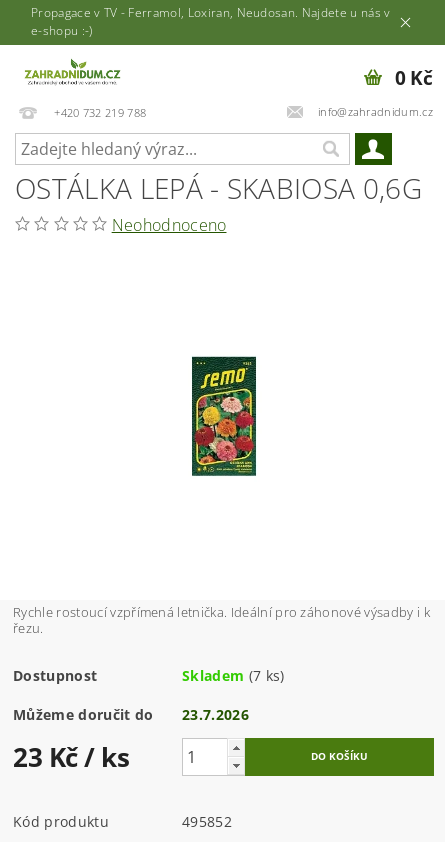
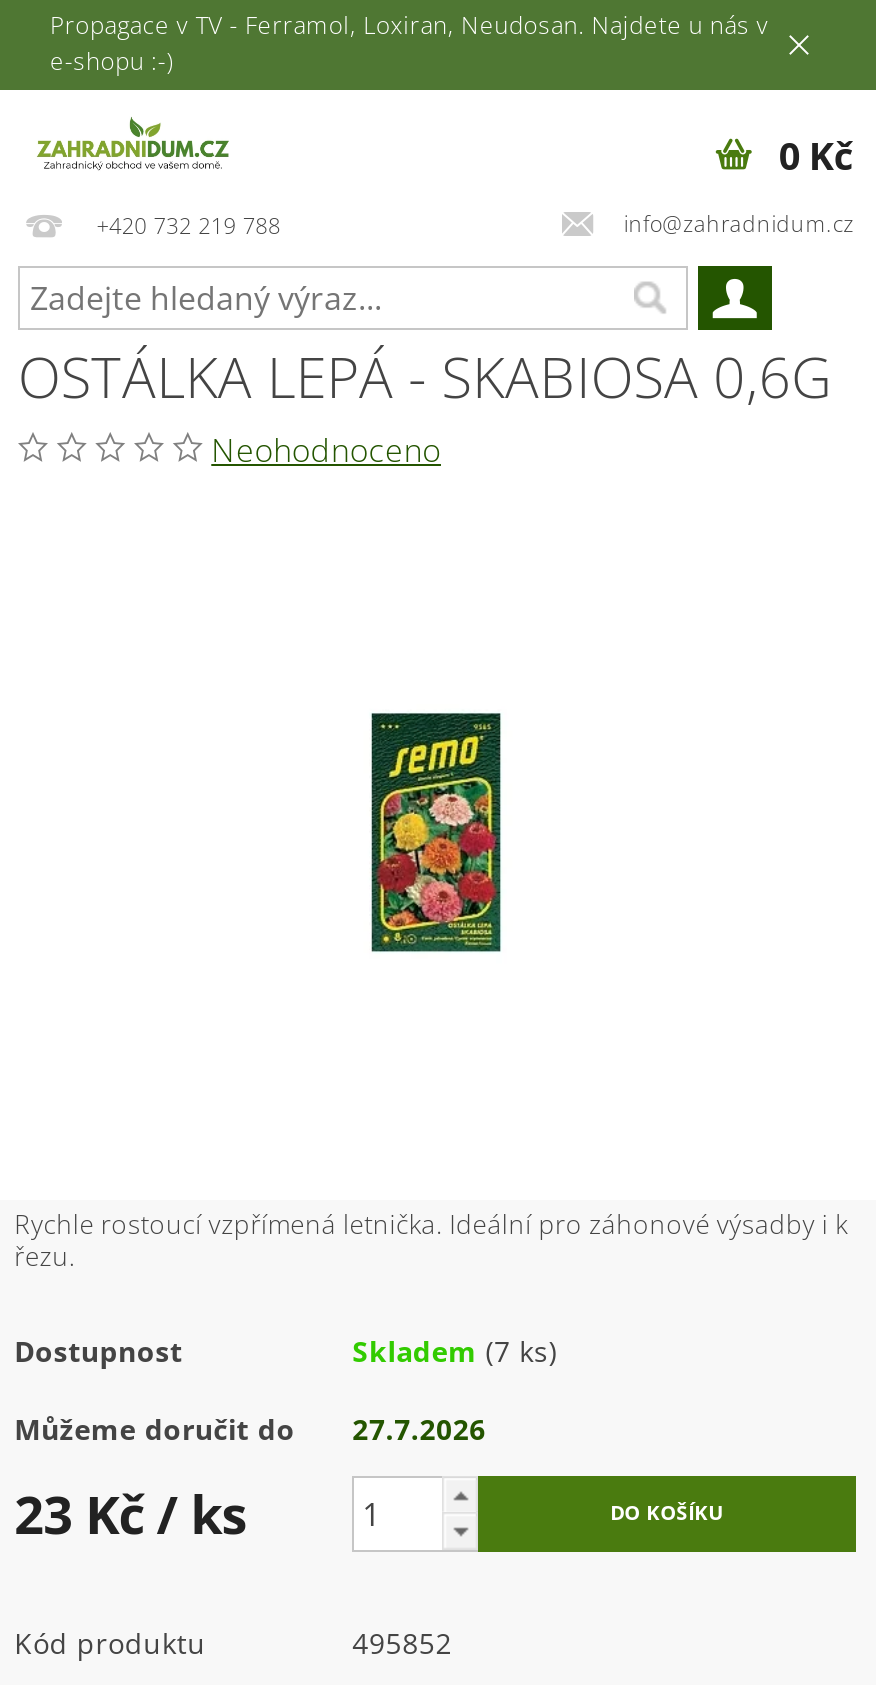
[13,705,249,724] Můžeme doručit do 23.7.2026 -> [14,1410,486,1448] Můžeme doručit do 27.7.2026

